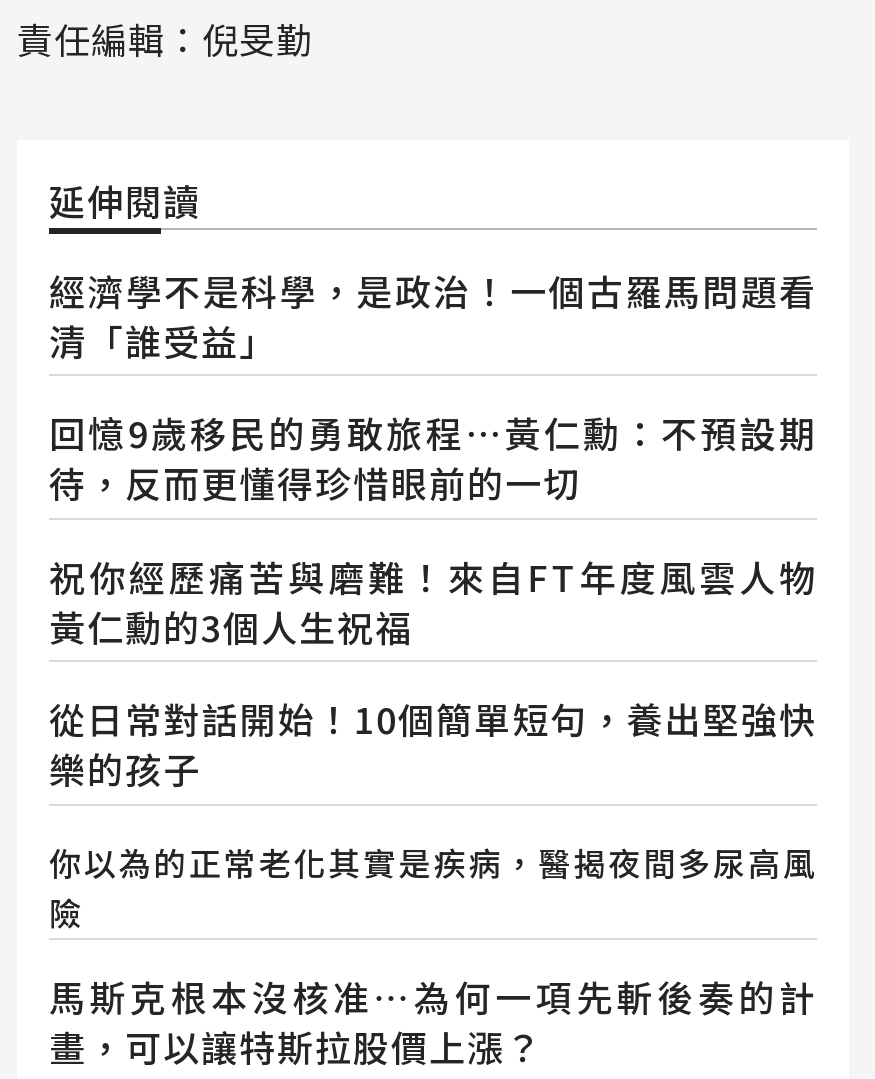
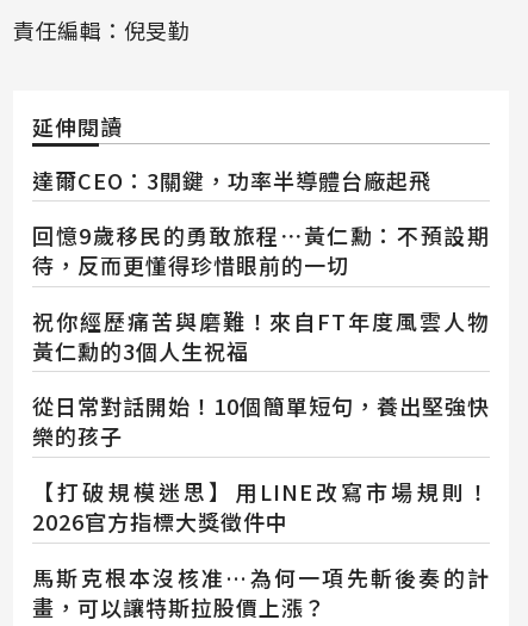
[49,263,817,365] 經濟學不是科學，是政治！一個古羅馬問題看 | 清「誰受益」 -> [32,164,431,195] 達爾CEO：3關鍵，功率半導體台廠起飛
[49,837,817,935] 你以為的正常老化其實是疾病，醫揭夜間多尿高風 | 險 -> [32,475,490,536] 【打破規模迷思】用LINE改寫市場規則！ | 2026官方指標大獎徵件中

